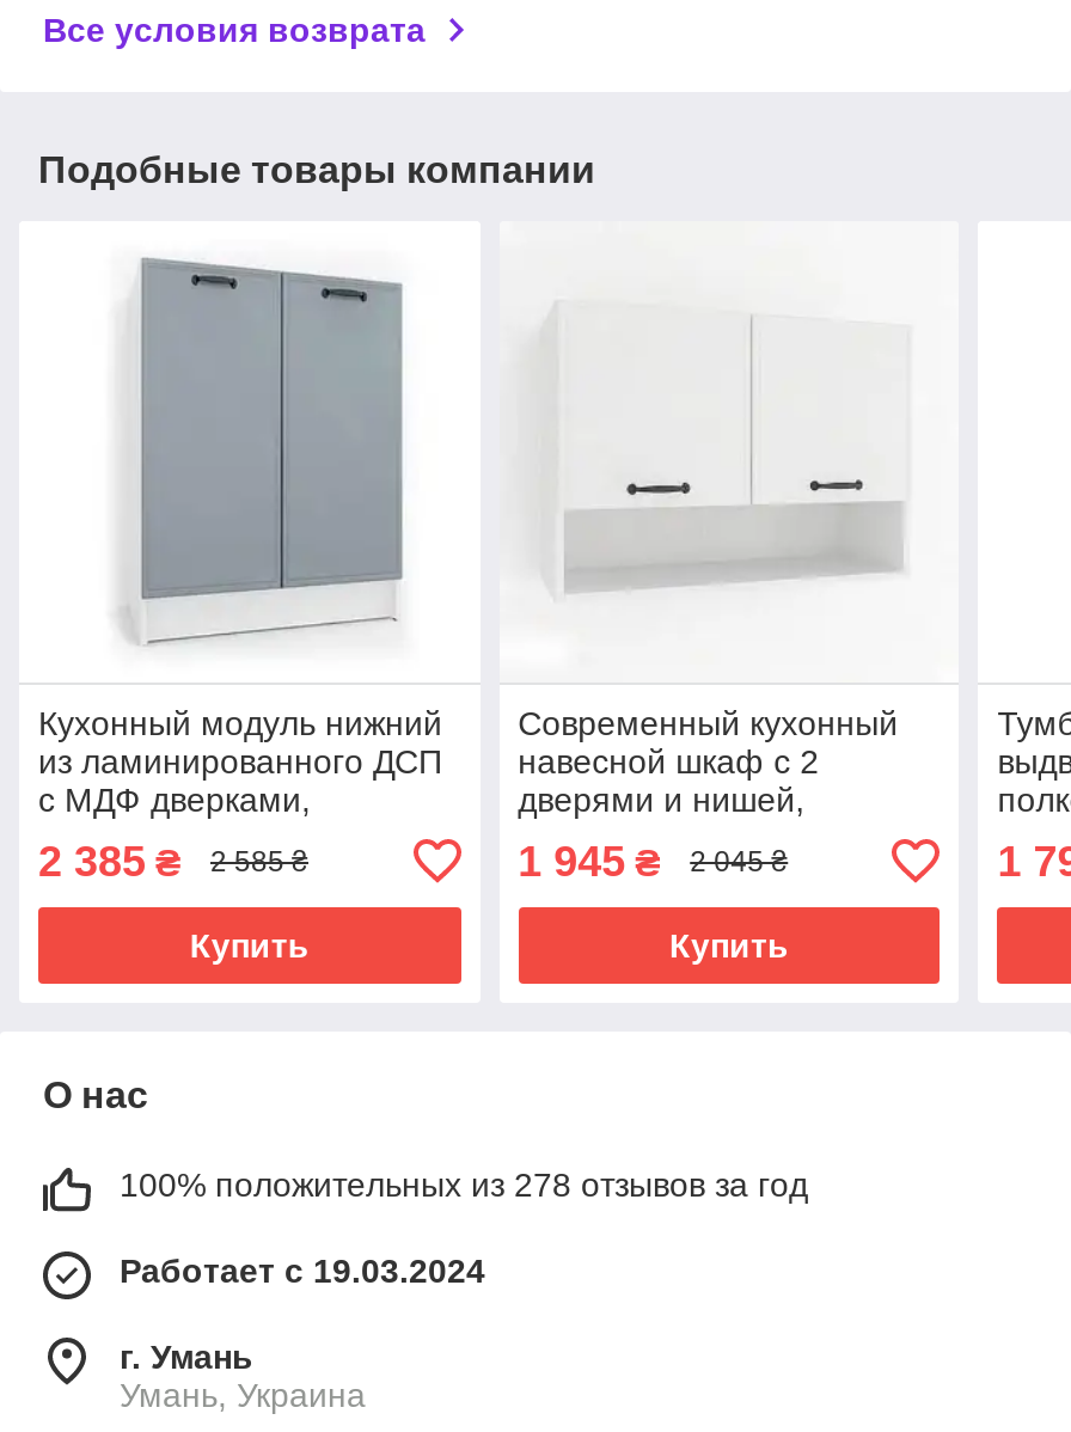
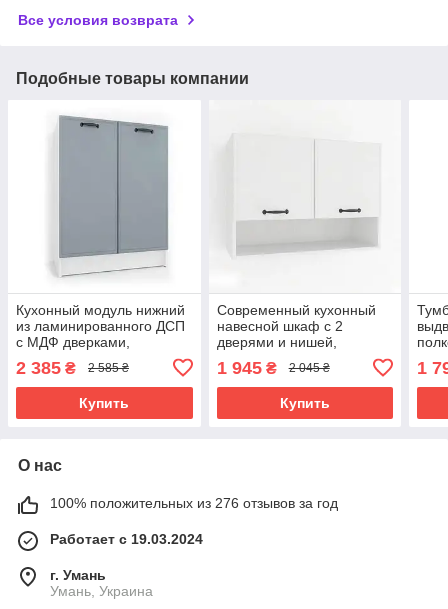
[120,1164,808,1202] 100% положительных из 278 отзывов за год -> [50,494,338,510] 100% положительных из 276 отзывов за год

